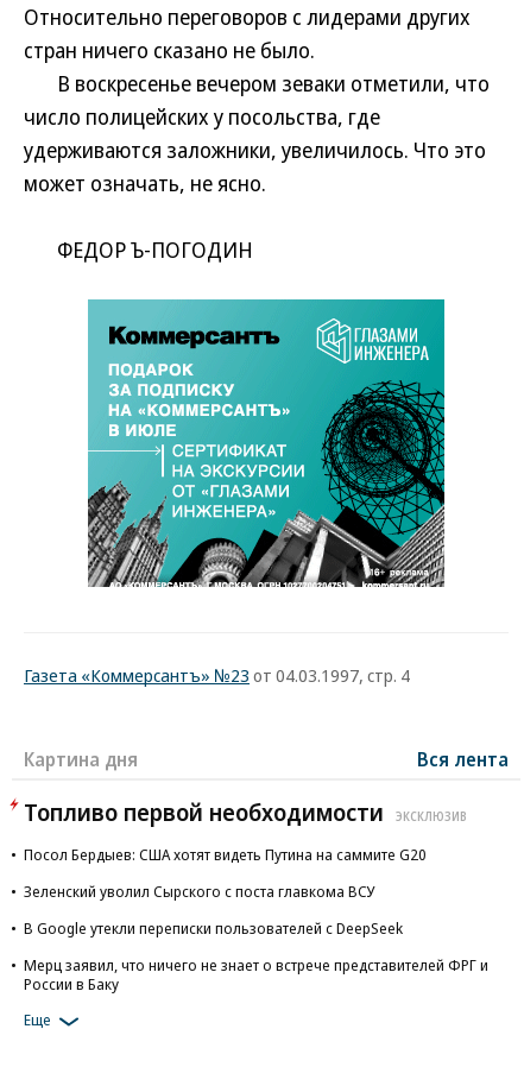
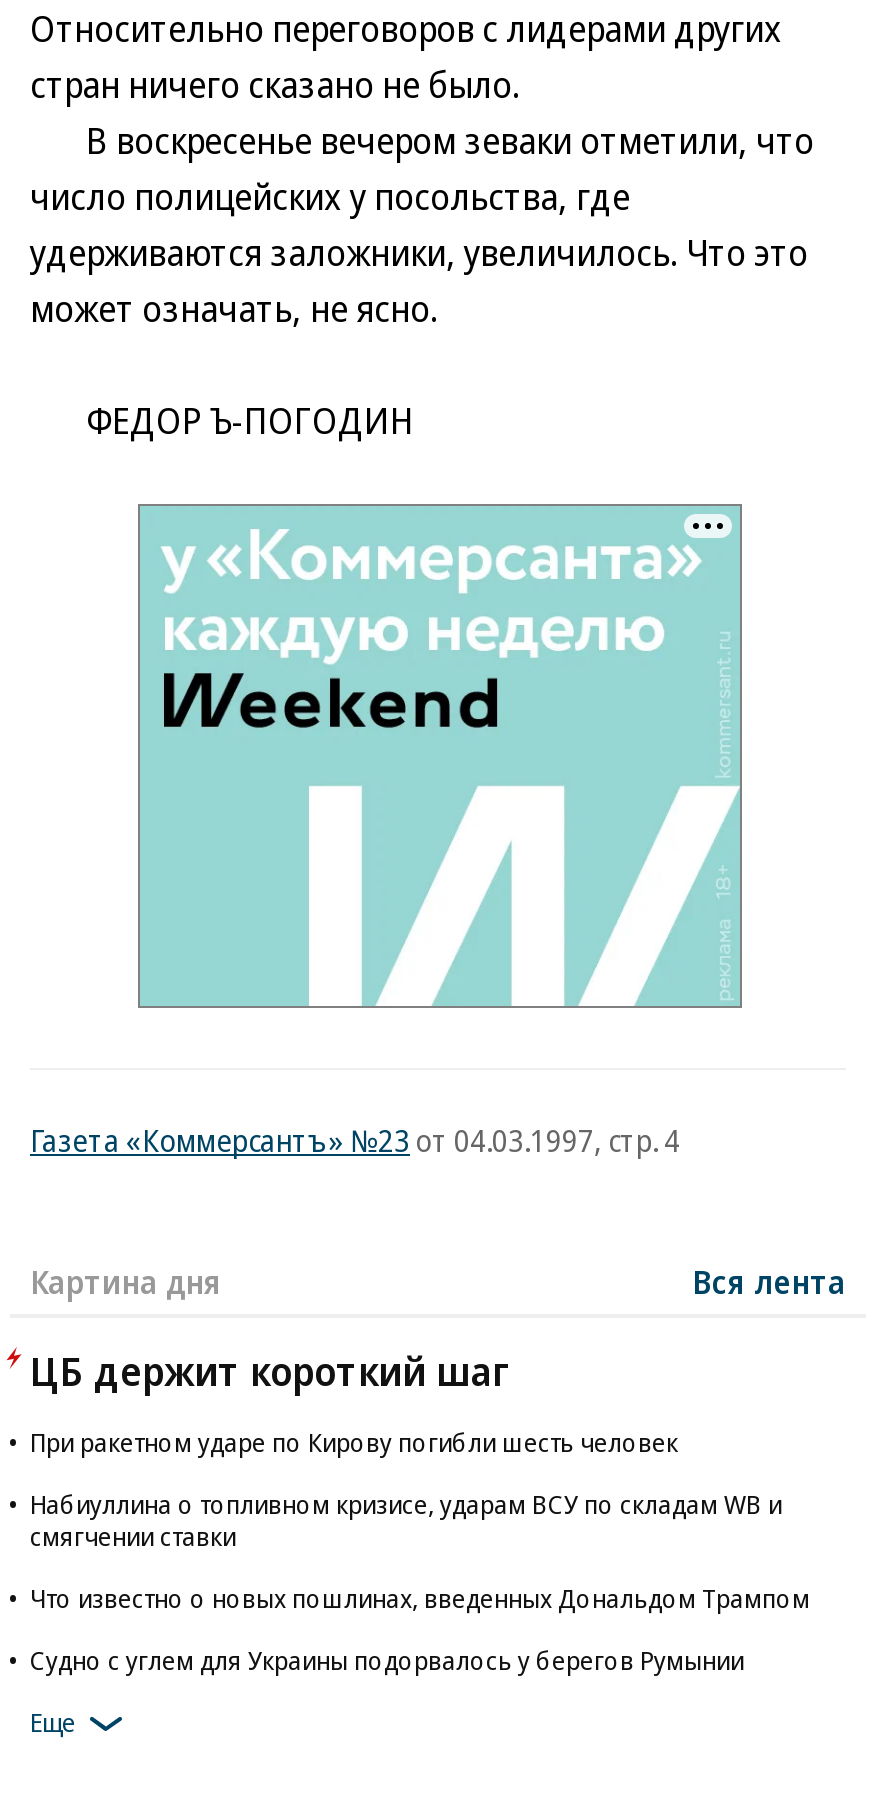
[88,298,447,596] [image] -> [136,502,744,1010] [image]
[24,796,467,828] Топливо первой необходимости | ЭКСКЛЮЗИВ -> [30,1344,508,1398] ЦБ держит короткий шаг
[24,844,427,865] Посол Бердыев: США хотят видеть Путина на саммите G20 -> [30,1424,678,1460] При ракетном ударе по Кирову погибли шесть человек
[24,880,375,902] Зеленский уволил Сырского с поста главкома ВСУ -> [30,1486,782,1554] Набиуллина о топливном кризисе, ударам ВСУ по складам WB и | смягчении ставки
[24,917,403,939] В Google утекли переписки пользователей с DeepSeek -> [30,1580,810,1616] Что известно о новых пошлинах, введенных Дональдом Трампом
[24,954,488,995] Мерц заявил, что ничего не знает о встрече представителей ФРГ и | России в Баку -> [30,1642,744,1678] Судно с углем для Украины подорвалось у берегов Румынии

